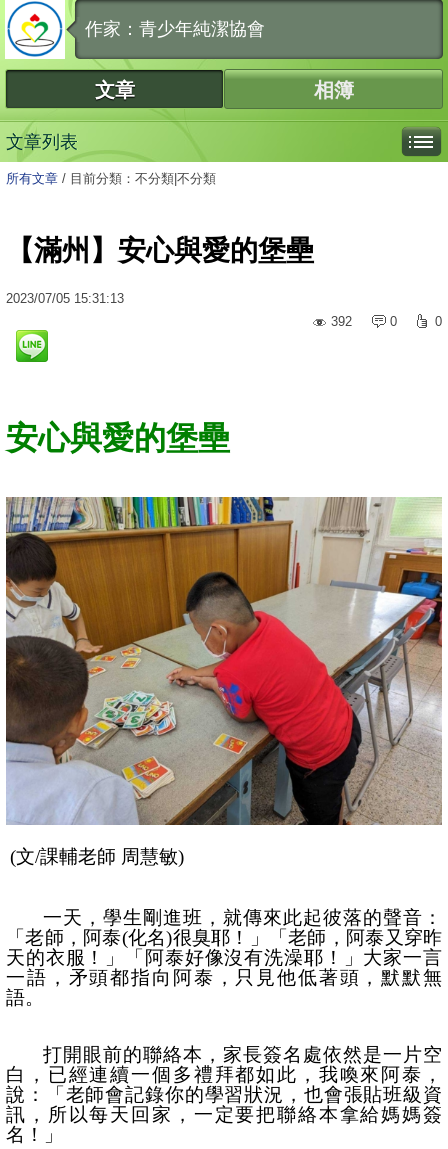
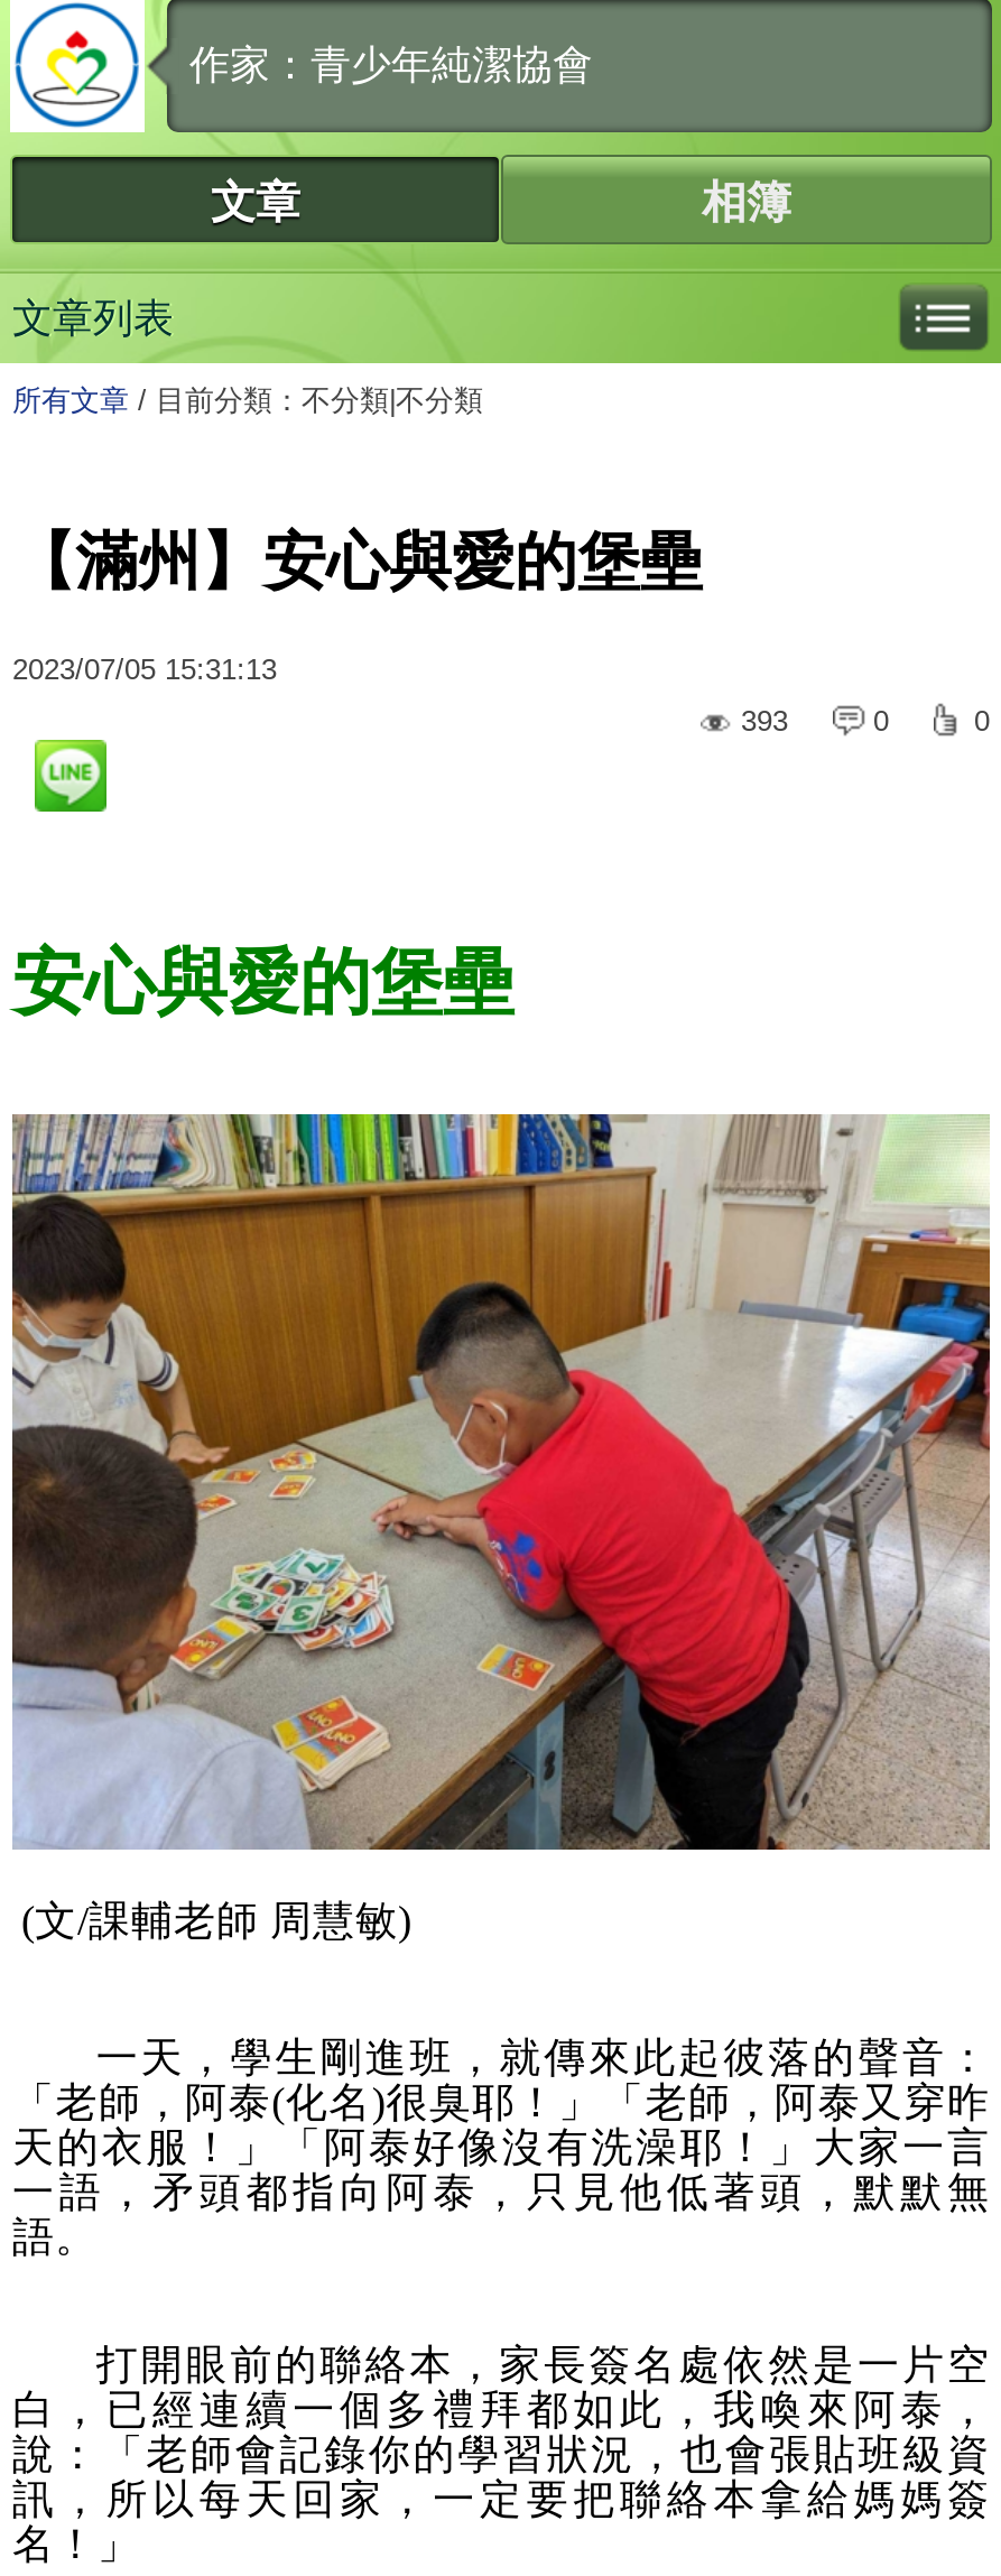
[331,314,352,329] 392 -> [741,704,788,738] 393

